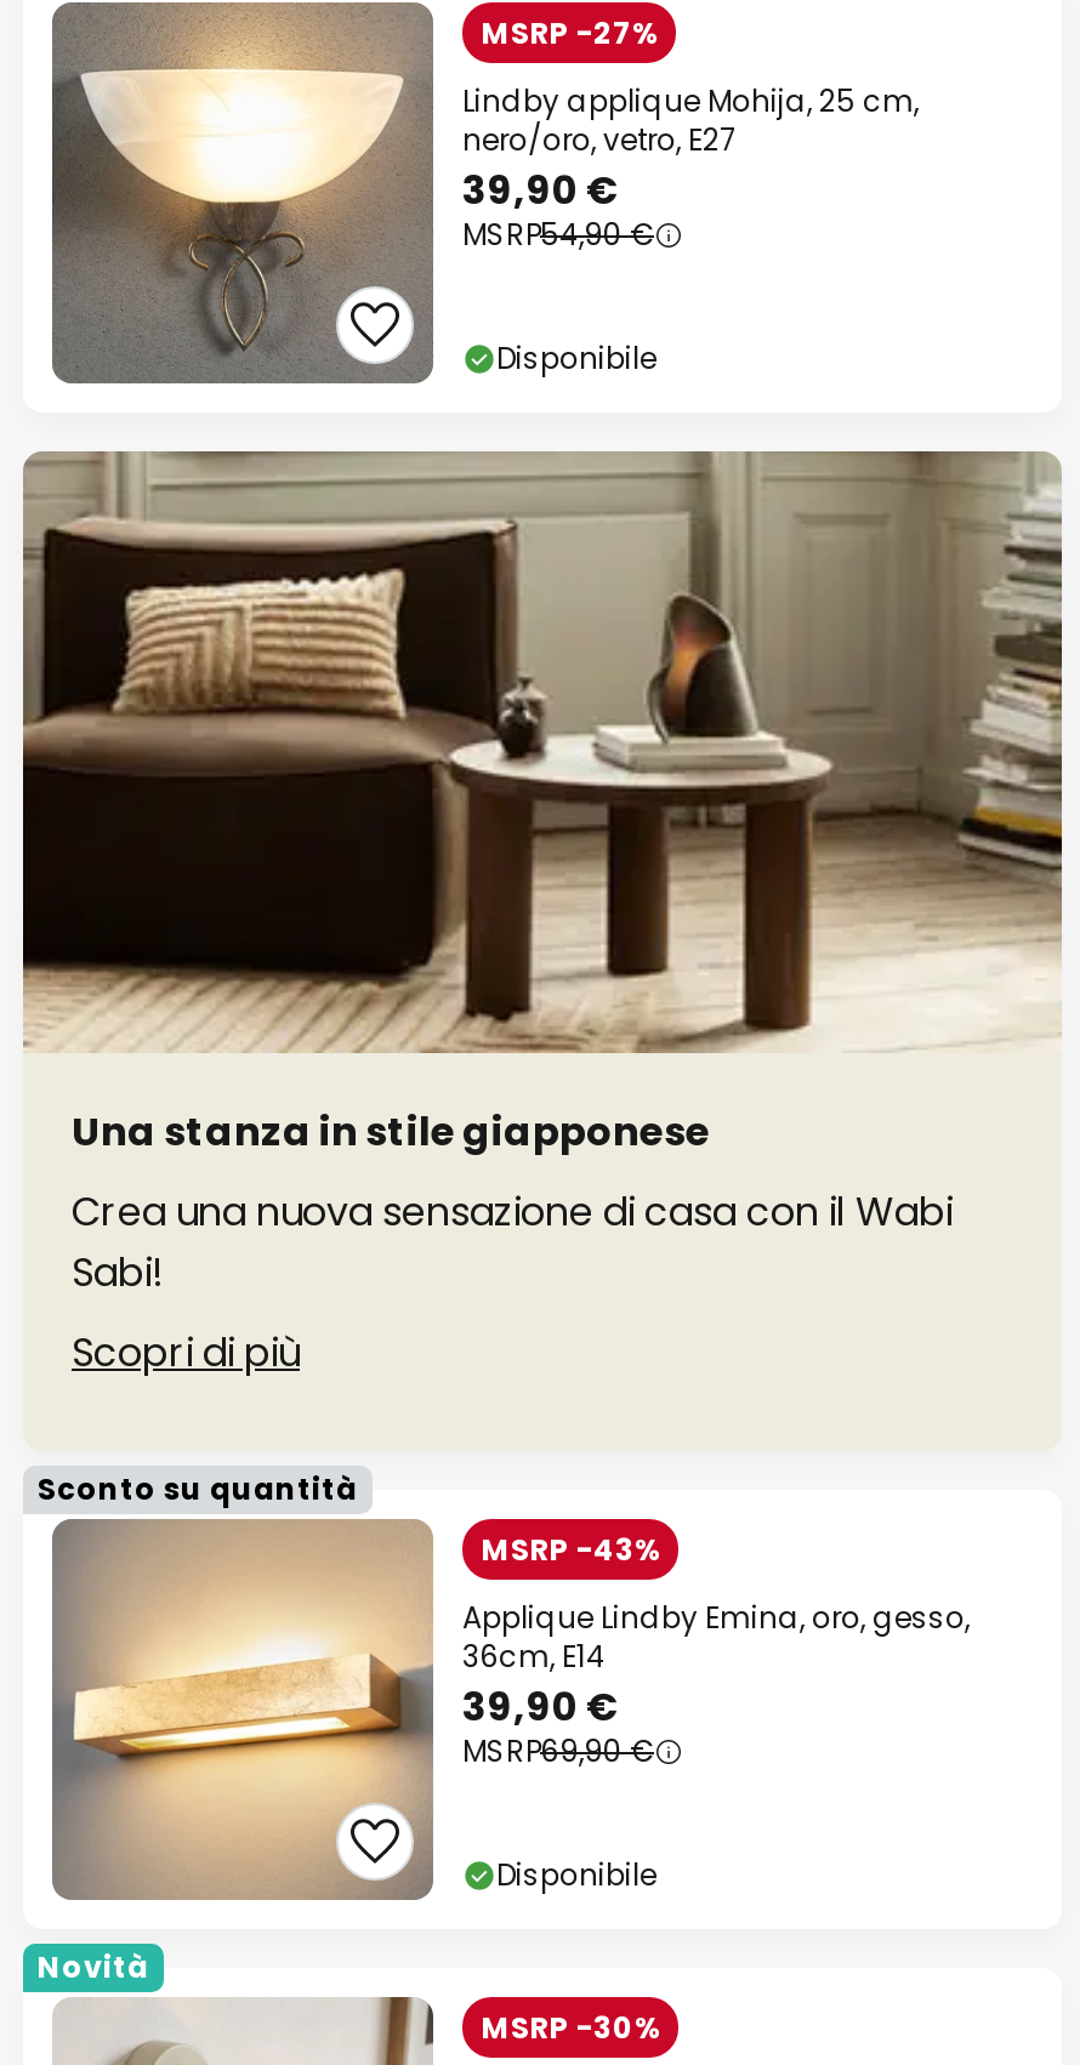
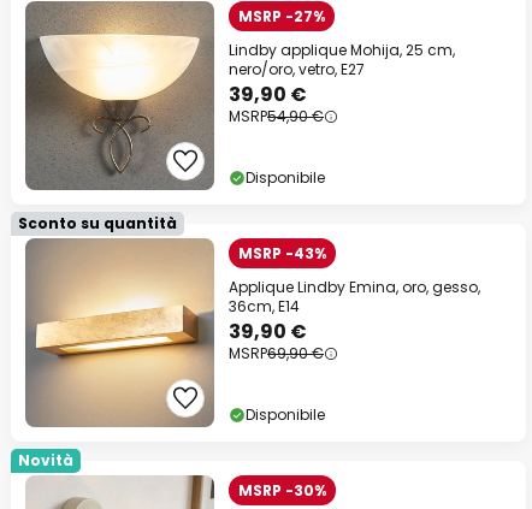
[21,430,1064,1446] [image] | Una stanza in stile giapponese | Crea una nuova sensazione di casa con il Wabi | Sabi! | Scopri di più -> none

